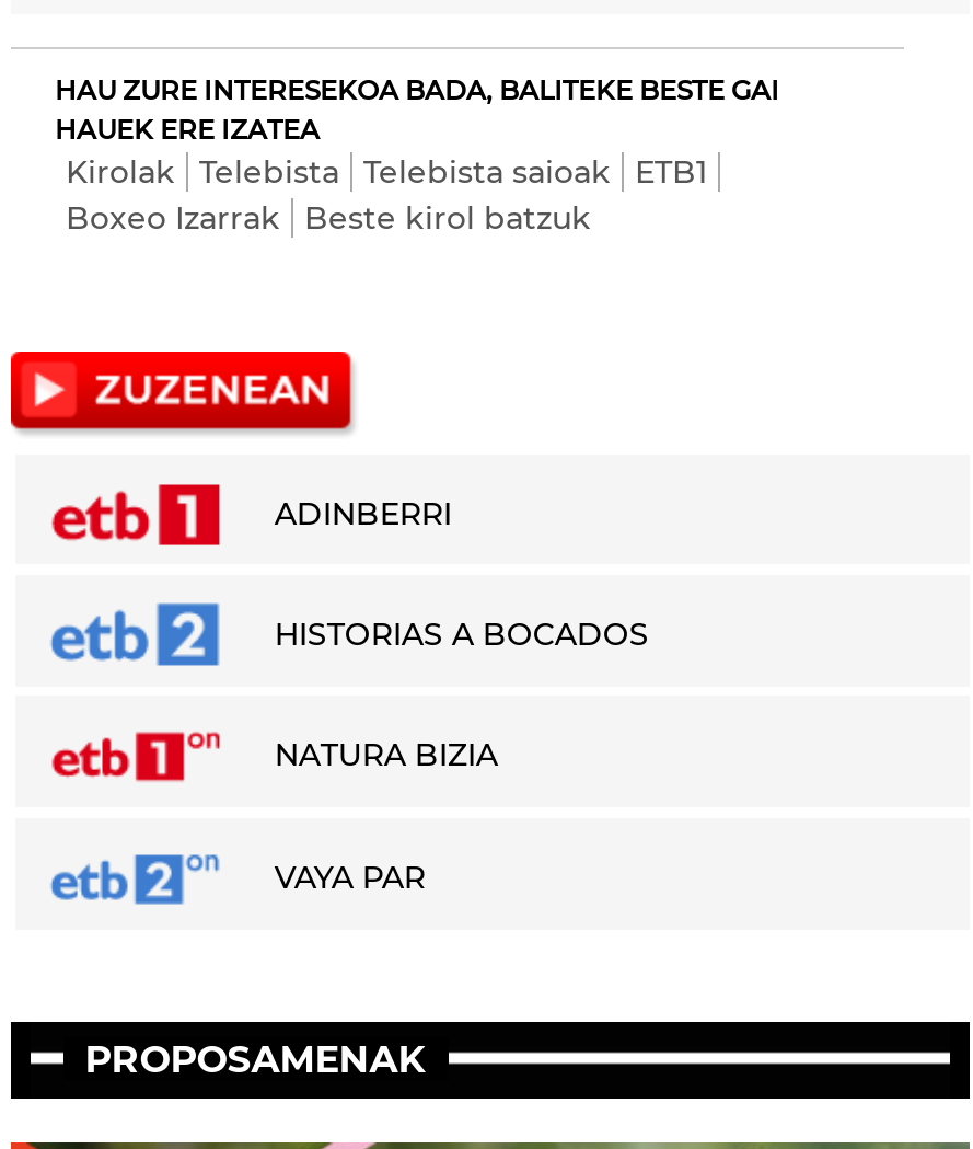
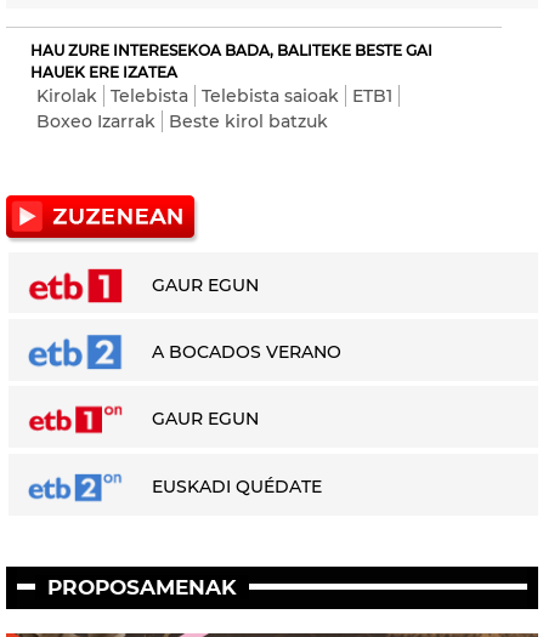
[274,494,452,533] ADINBERRI -> [152,274,259,296] GAUR EGUN
[274,614,649,654] HISTORIAS A BOCADOS -> [152,341,342,363] A BOCADOS VERANO
[274,736,498,775] NATURA BIZIA -> [152,408,259,430] GAUR EGUN
[274,858,426,897] VAYA PAR -> [152,476,322,497] EUSKADI QUÉDATE

